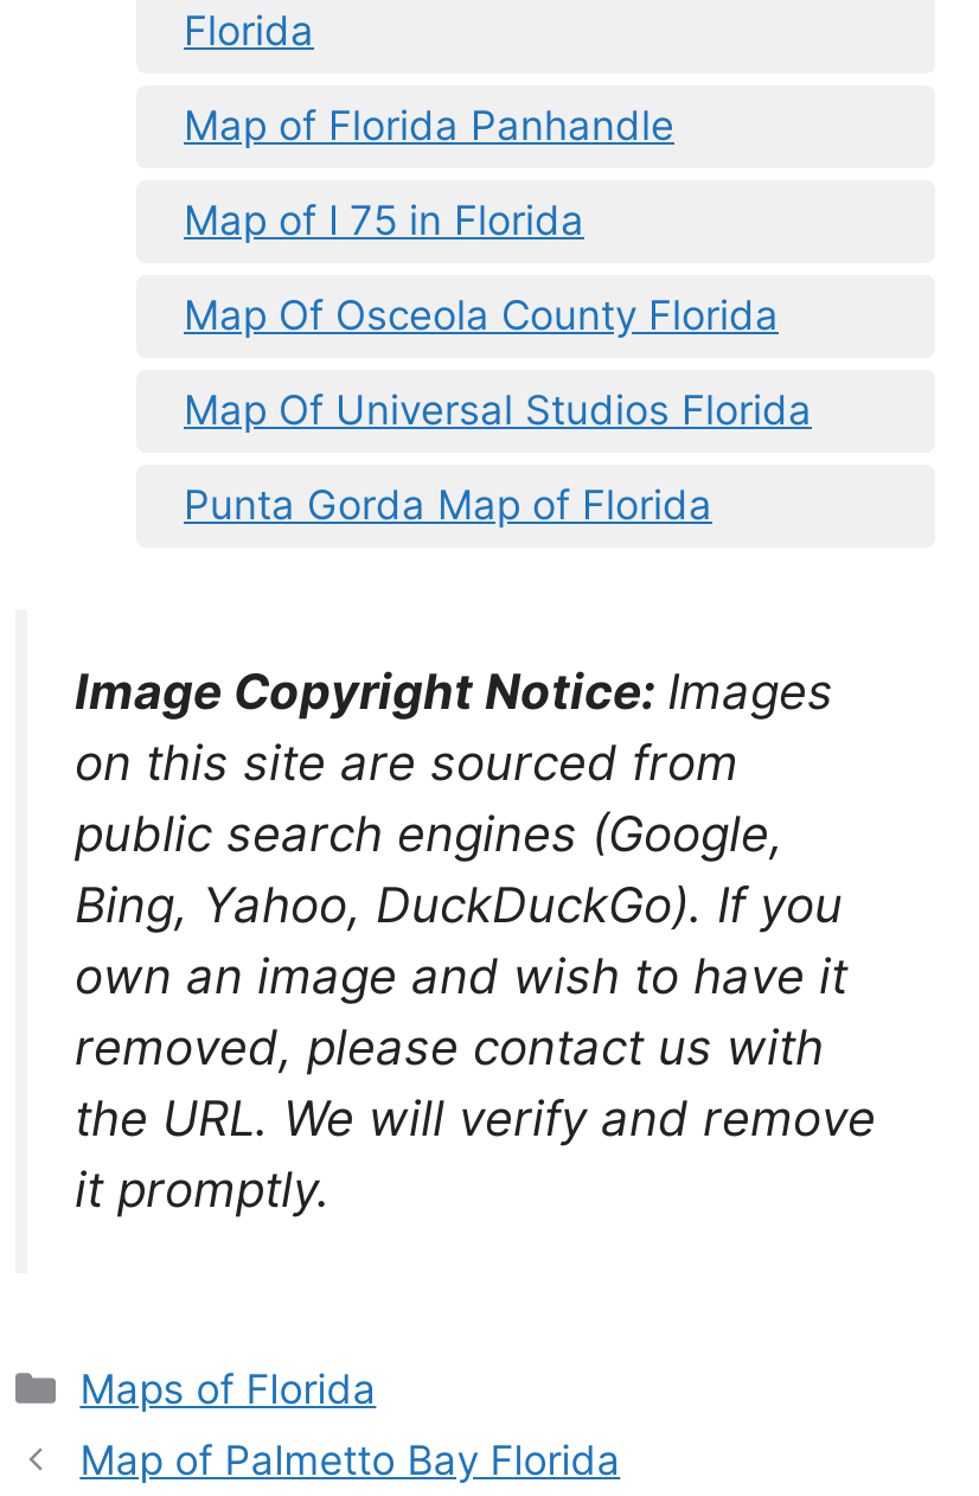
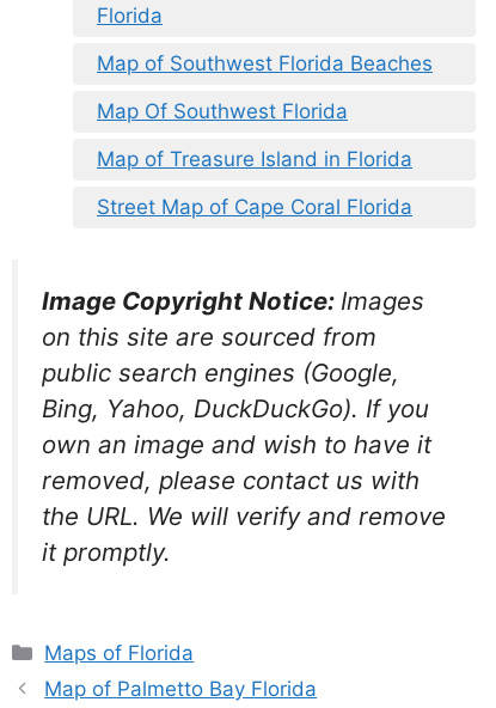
[184,103,812,530] Map of Florida Panhandle | Map of I 75 in Florida | Map Of Osceola County Florida | Map Of Universal Studios Florida | Punta Gorda Map of Florida -> [97,52,433,219] Map of Southwest Florida Beaches | Map Of Southwest Florida | Map of Treasure Island in Florida | Street Map of Cape Coral Florida

